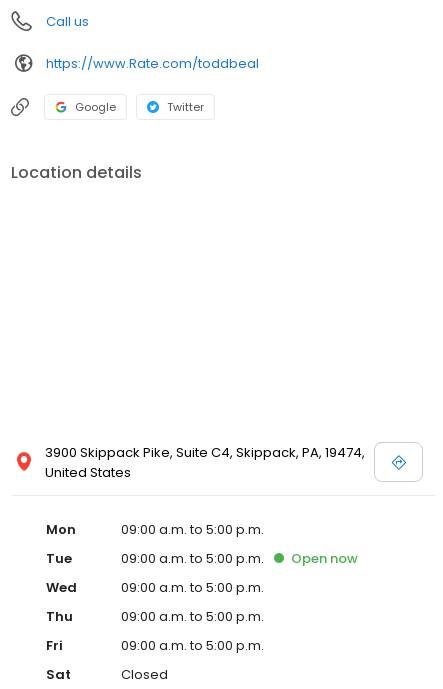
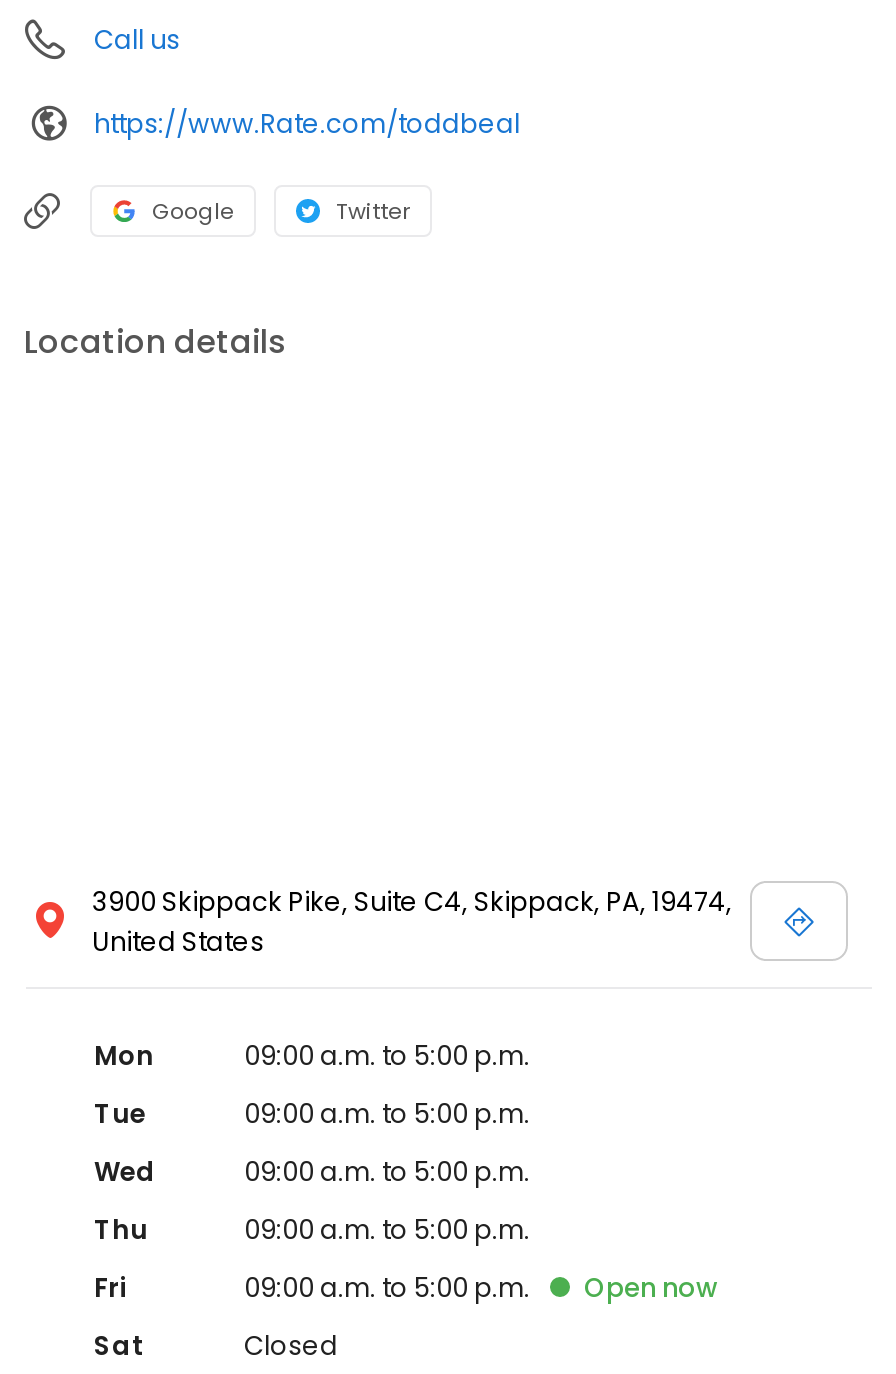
moved [291,549,358,568] -> [584,1270,718,1308]: Open now

